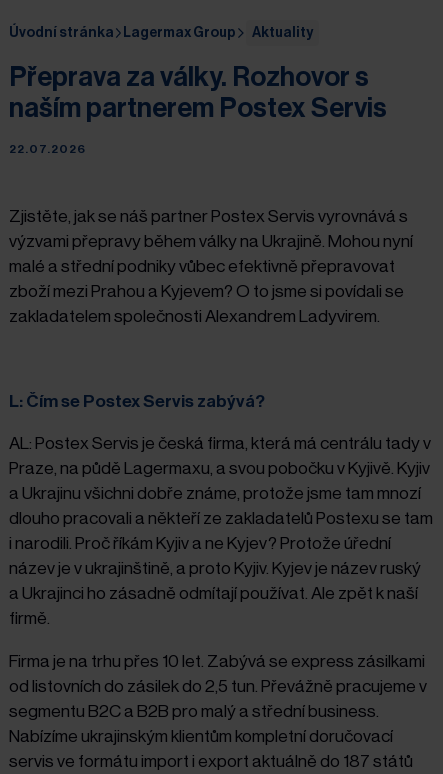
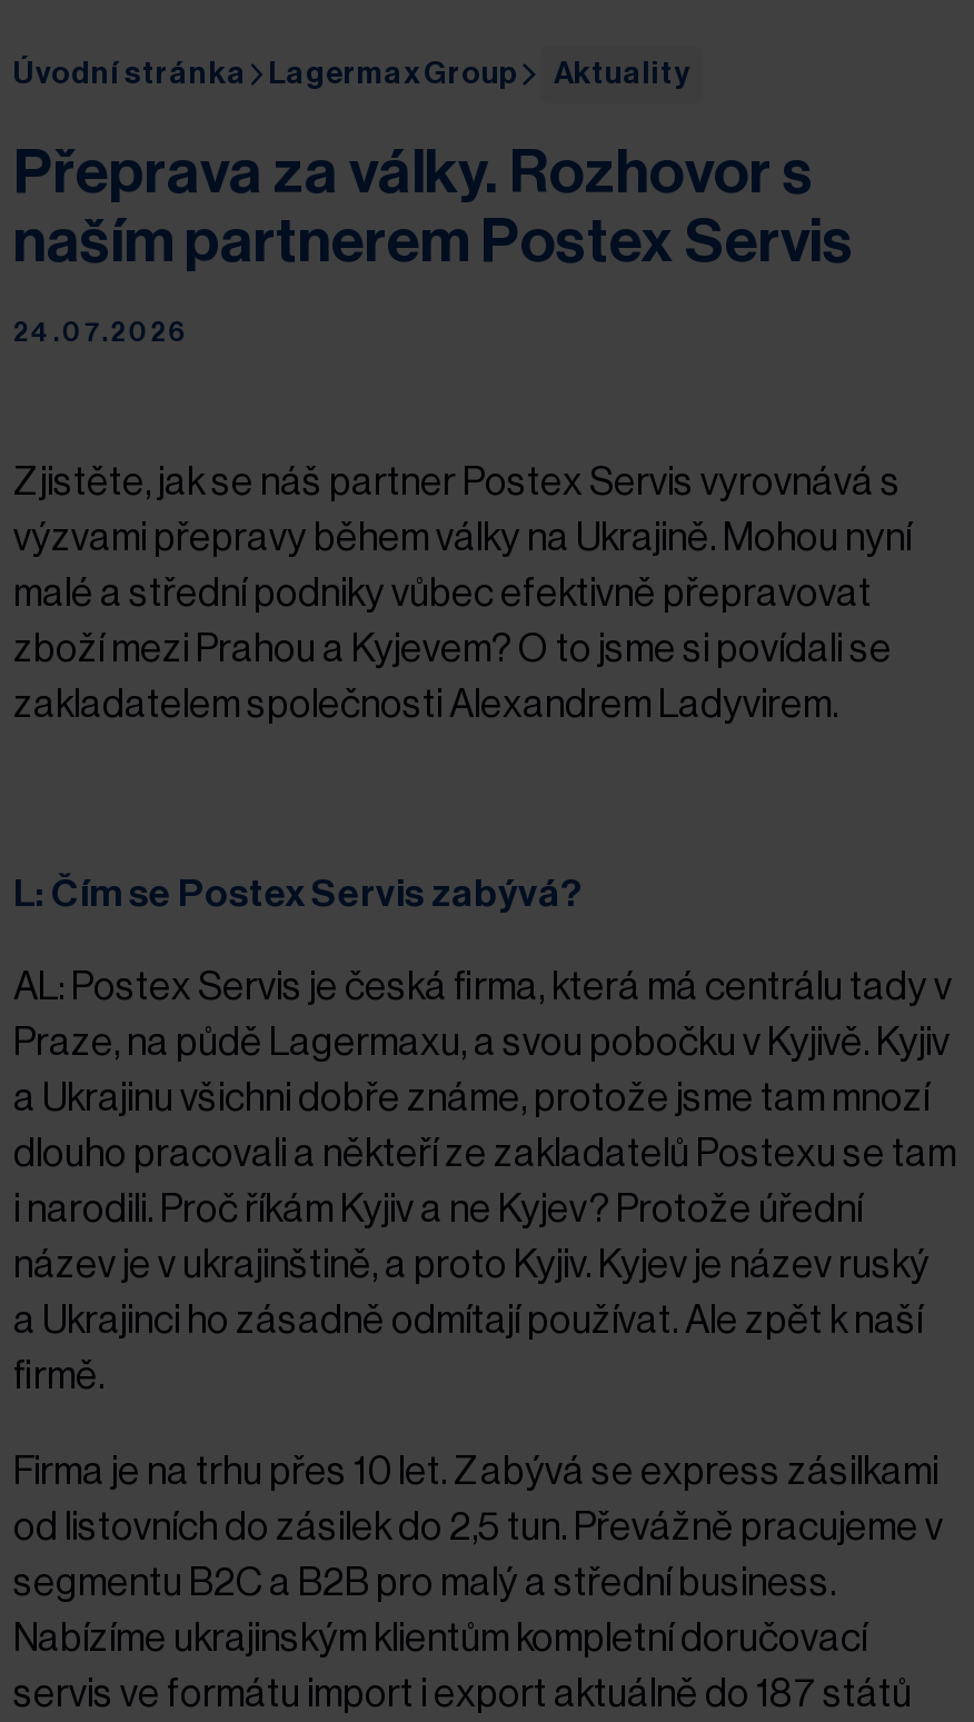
[9,142,86,156] 22.07.2026 -> [13,317,188,348] 24.07.2026

